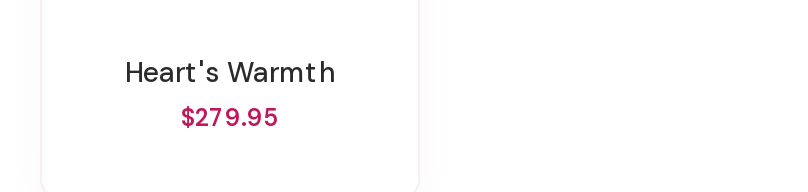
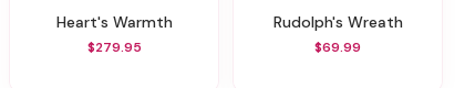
none -> [282,12,402,56] Rudolph's Wreath | $69.99

